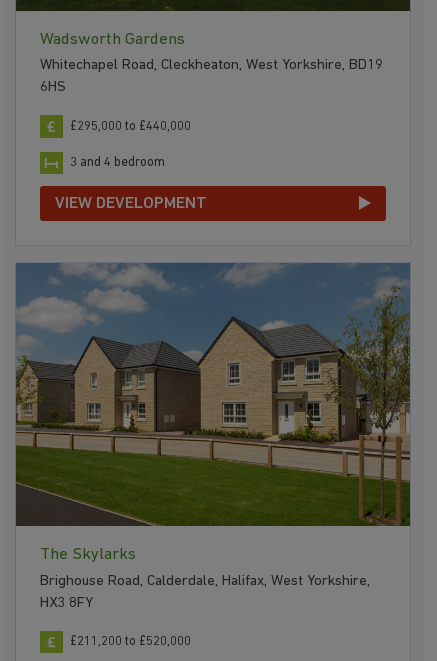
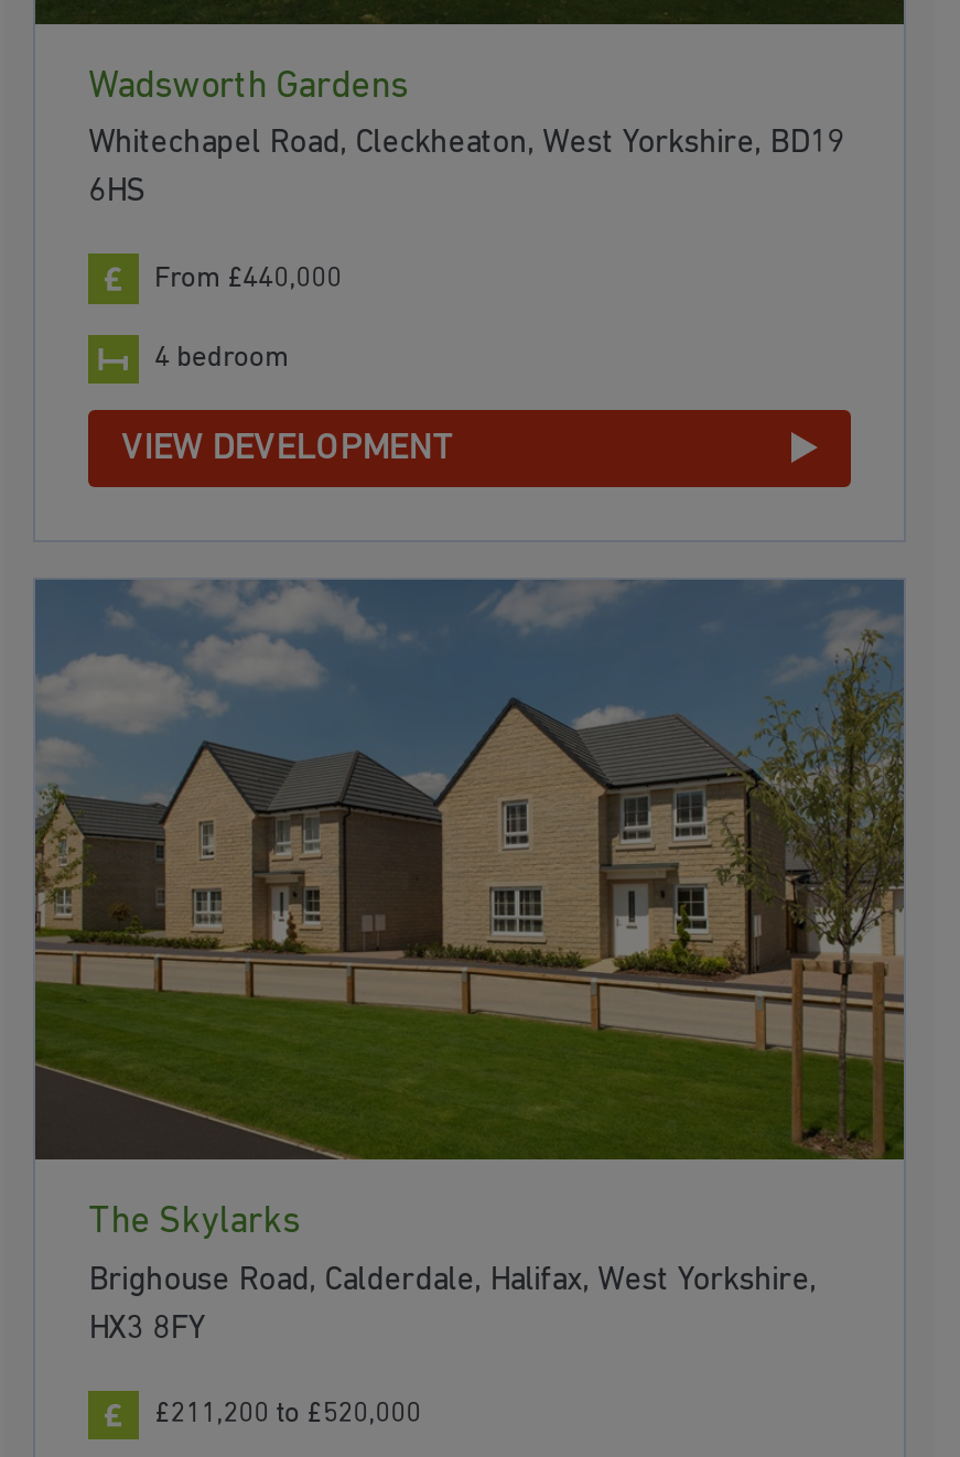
[70,120,191,133] £295,000 to £440,000 -> [155,264,342,292] From £440,000
[70,156,165,169] 3 and 4 bedroom -> [155,344,289,373] 4 bedroom

